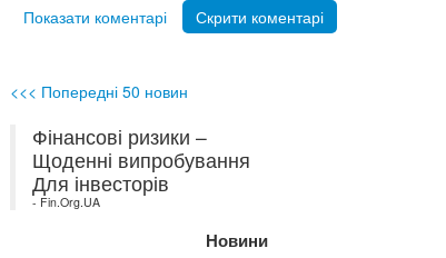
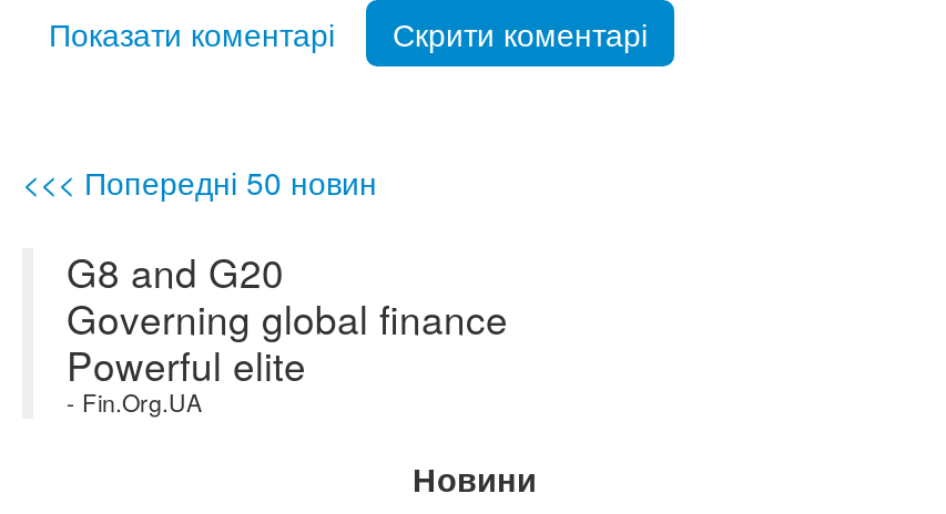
[32,122,250,197] Фінансові ризики – | Щоденні випробування | Для інвесторів -> [67,244,508,392] G8 and G20 | Governing global finance | Powerful elite

